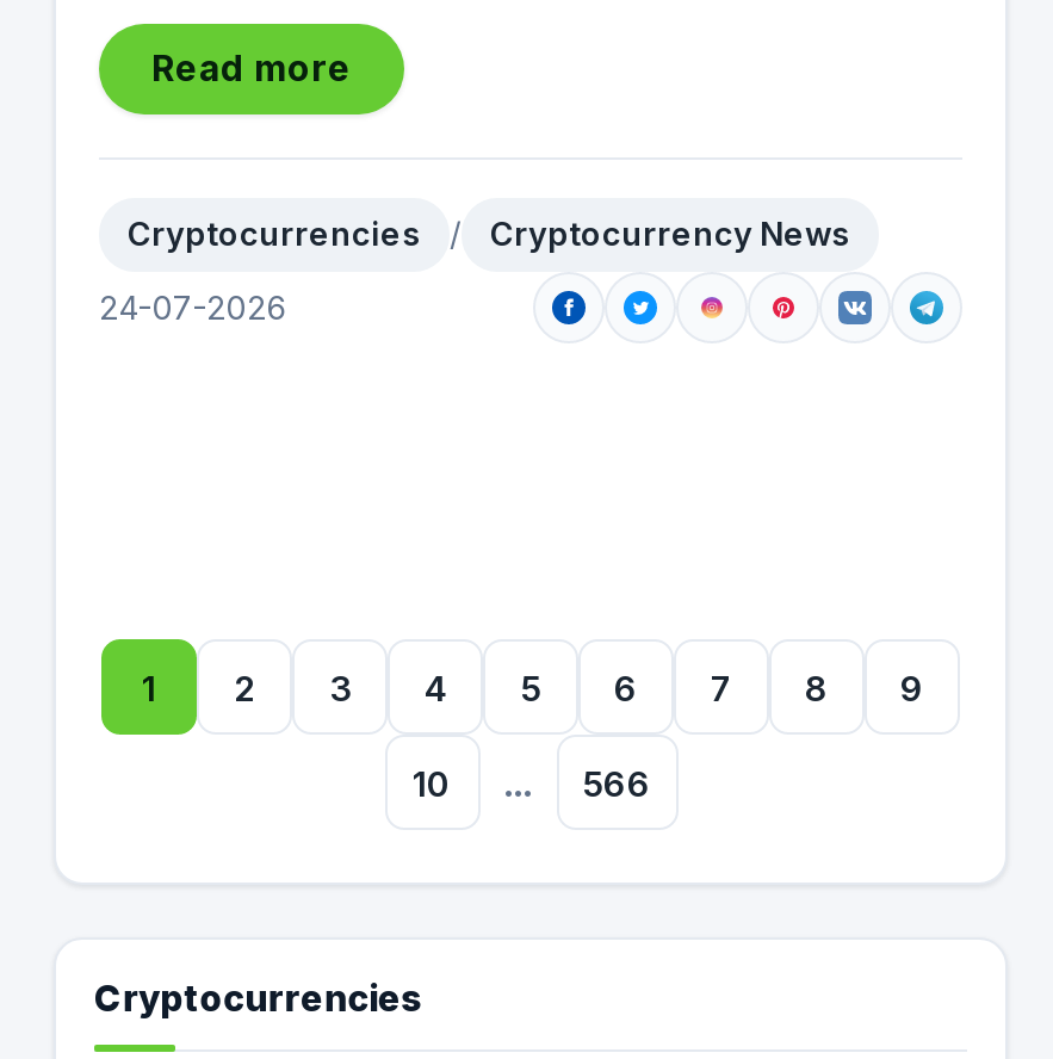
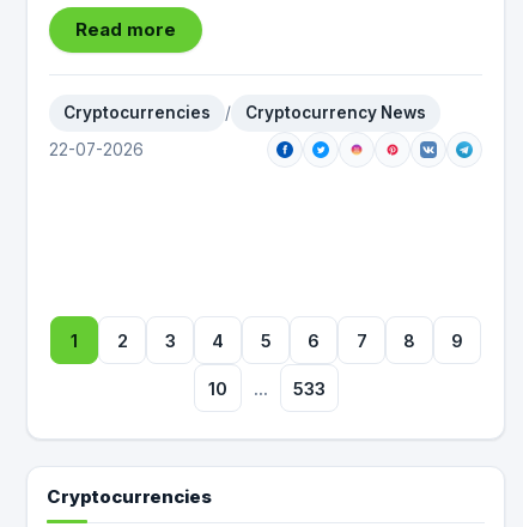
[99,288,287,326] 24-07-2026 -> [49,140,144,159] 22-07-2026
[582,763,651,803] 566 -> [293,378,325,399] 533

